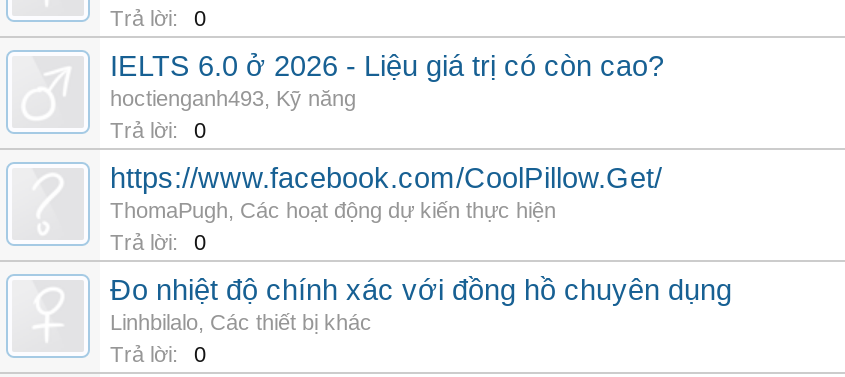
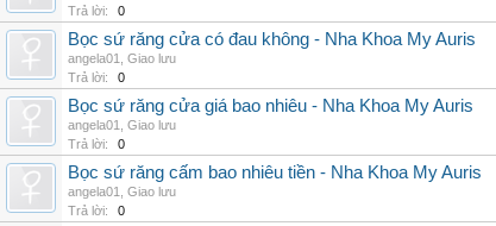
[110,50,664,110] IELTS 6.0 ở 2026 - Liệu giá trị có còn cao? | hoctienganh493, Kỹ năng -> [68,30,476,65] Bọc sứ răng cửa có đau không - Nha Khoa My Auris | angela01, Giao lưu
[110,162,662,222] https://www.facebook.com/CoolPillow.Get/ | ThomaPugh, Các hoạt động dự kiến thực hiện -> [68,96,473,132] Bọc sứ răng cửa giá bao nhiêu - Nha Khoa My Auris | angela01, Giao lưu
[110,274,732,334] Đo nhiệt độ chính xác với đồng hồ chuyên dụng | Linhbilalo, Các thiết bị khác -> [68,163,482,199] Bọc sứ răng cấm bao nhiêu tiền - Nha Khoa My Auris | angela01, Giao lưu

